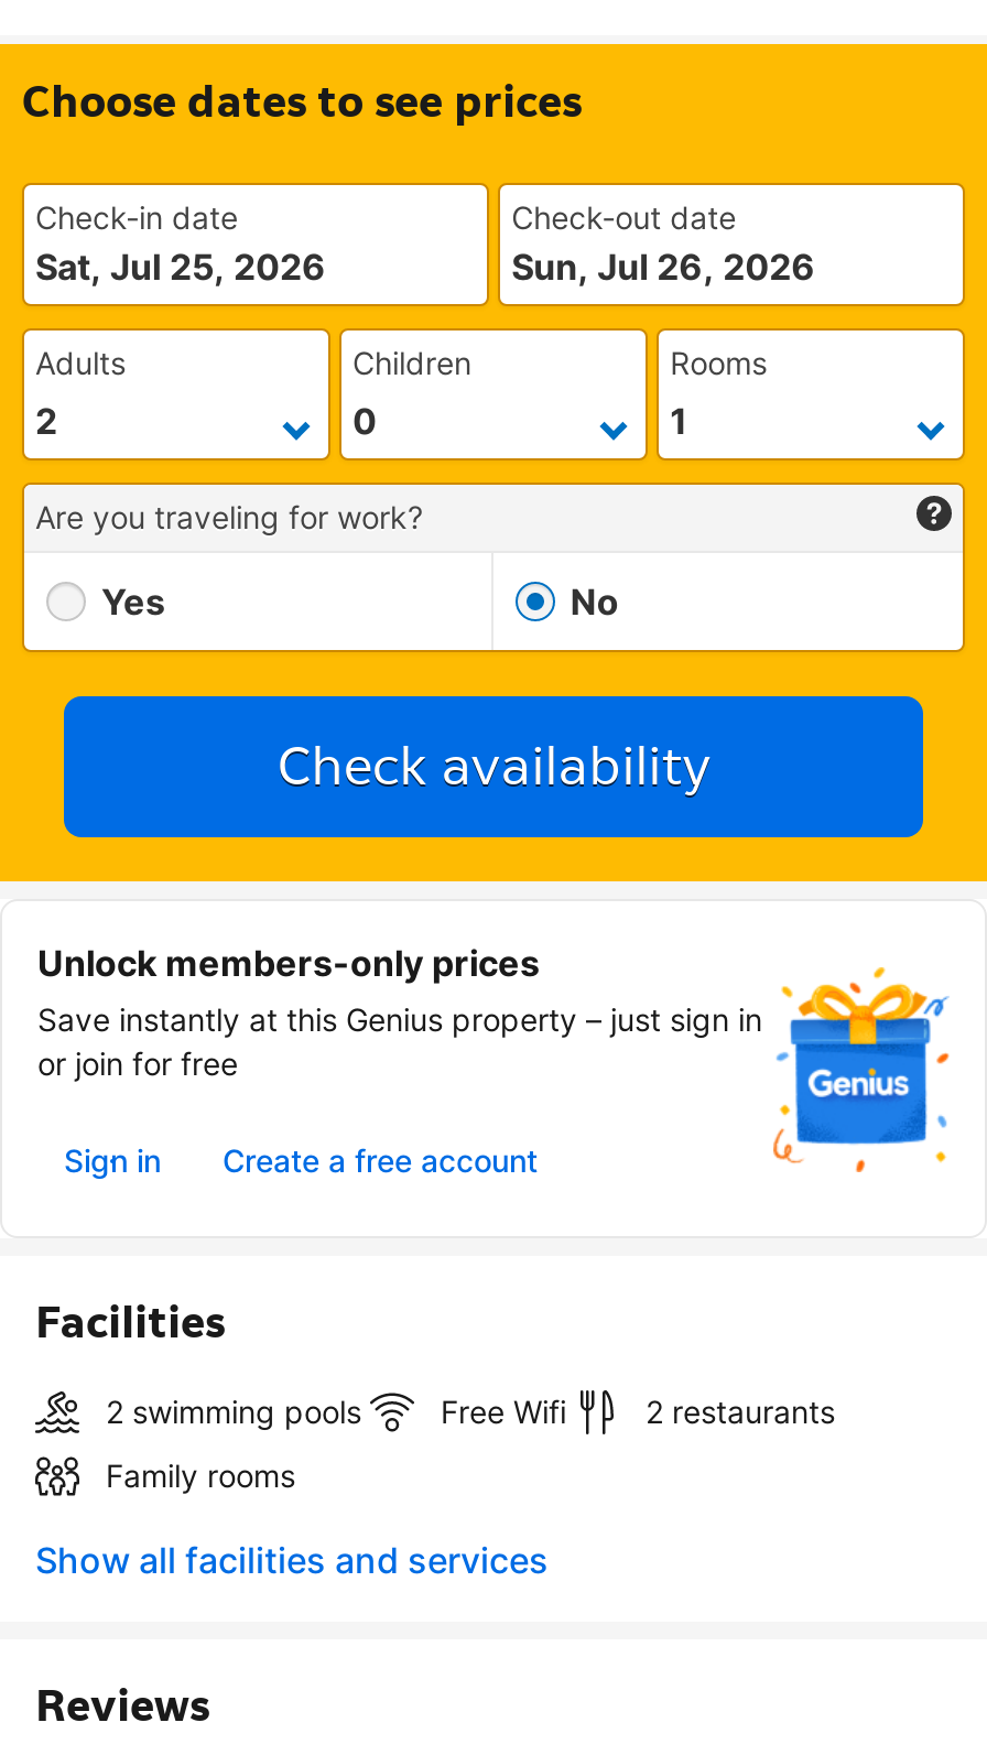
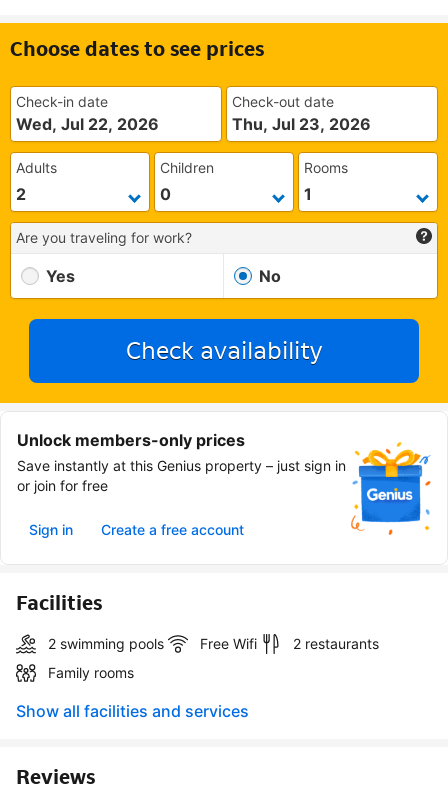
[35,245,326,289] Sat, Jul 25, 2026 -> [16,114,159,134] Wed, Jul 22, 2026
[511,245,815,289] Sun, Jul 26, 2026 -> [232,114,371,134] Thu, Jul 23, 2026

